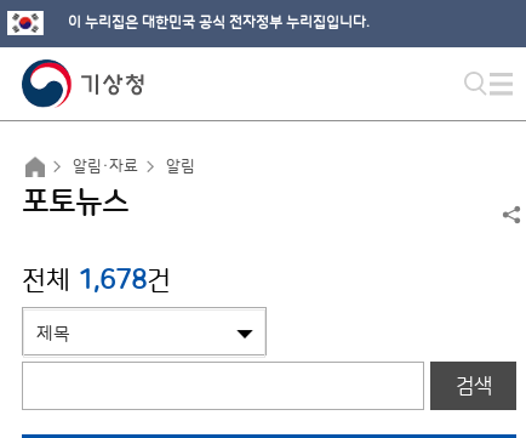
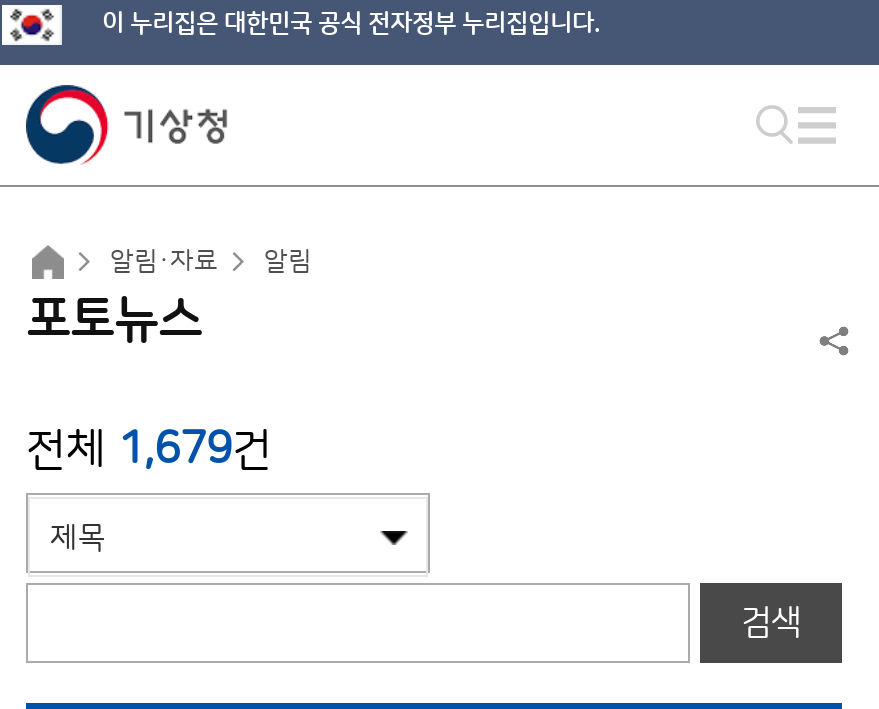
[22,266,171,296] 전체 1,678건 -> [26,425,272,475] 전체 1,679건

